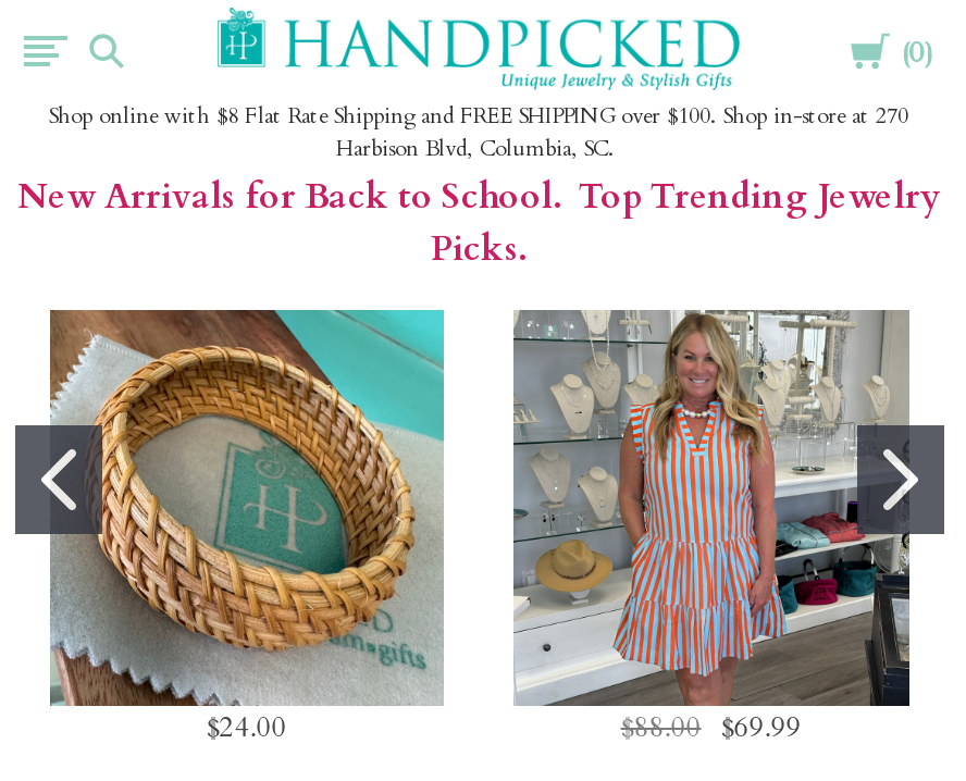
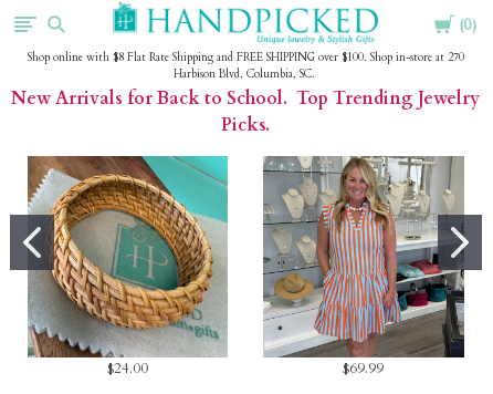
[621,707,801,746] $88.00 $69.99 -> [343,358,384,378] $69.99

